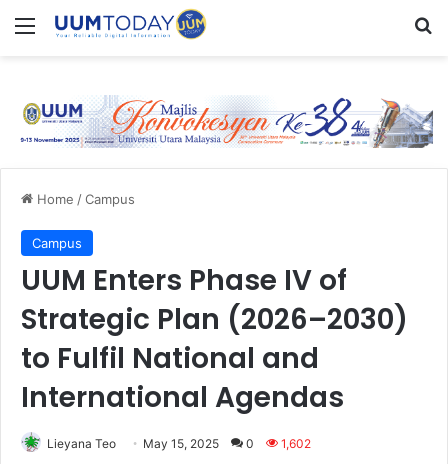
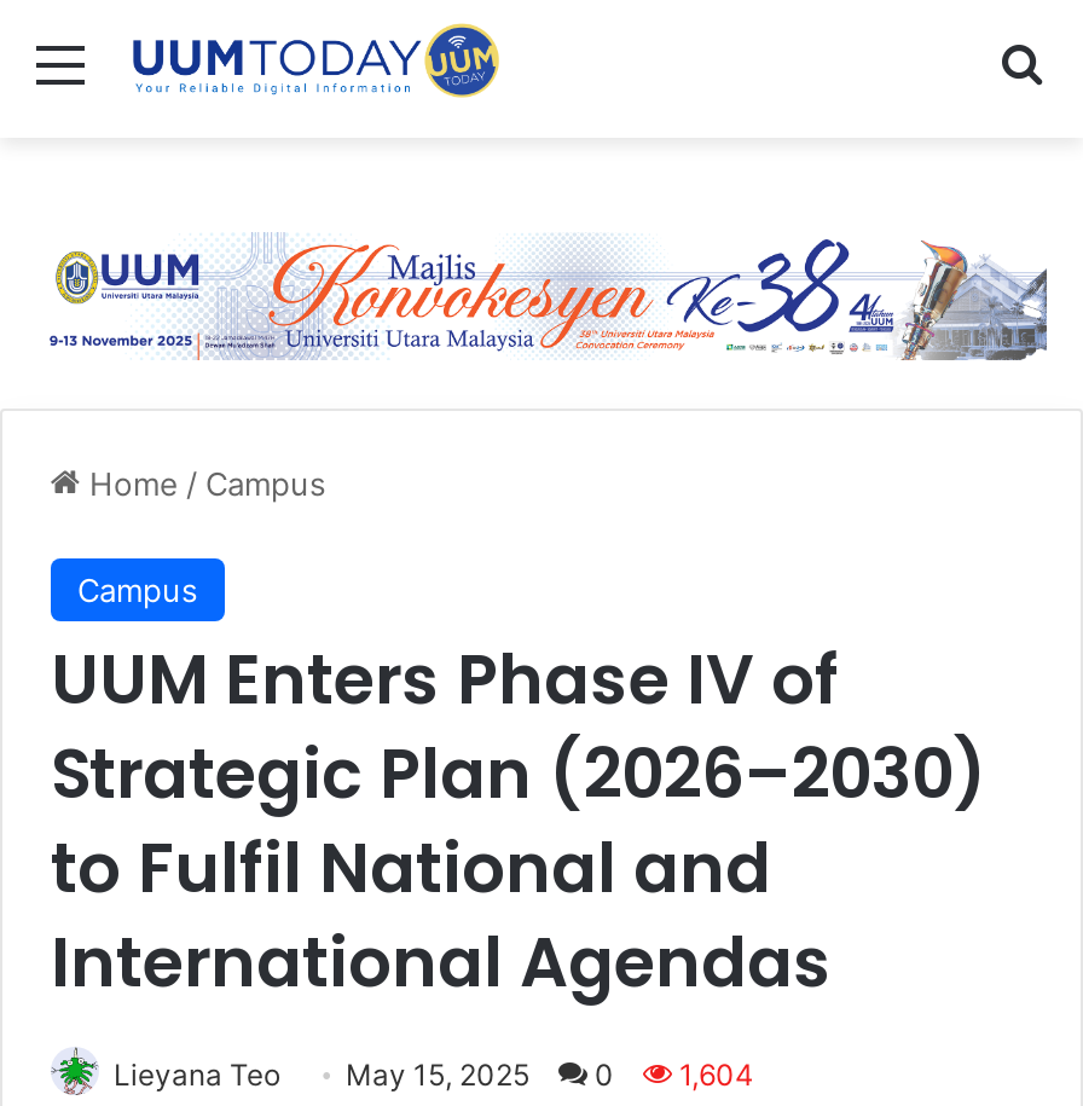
[47,436,311,451] Lieyana Teo May 15, 2025 0 1,602 -> [114,1056,754,1092] Lieyana Teo May 15, 2025 0 1,604

